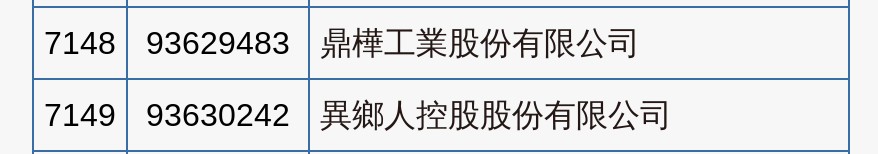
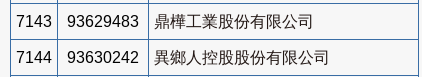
[44,26,640,60] 7148 93629483 鼎樺工業股份有限公司 -> [16,13,314,30] 7143 93629483 鼎樺工業股份有限公司
[44,98,672,132] 7149 93630242 異鄉人控股股份有限公司 -> [16,49,330,66] 7144 93630242 異鄉人控股股份有限公司

